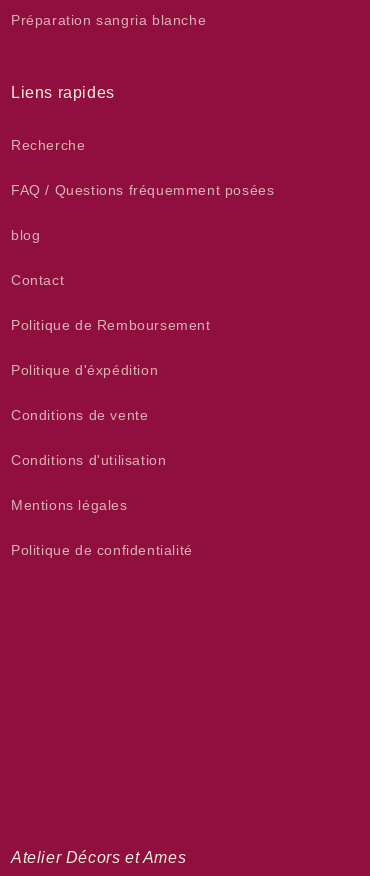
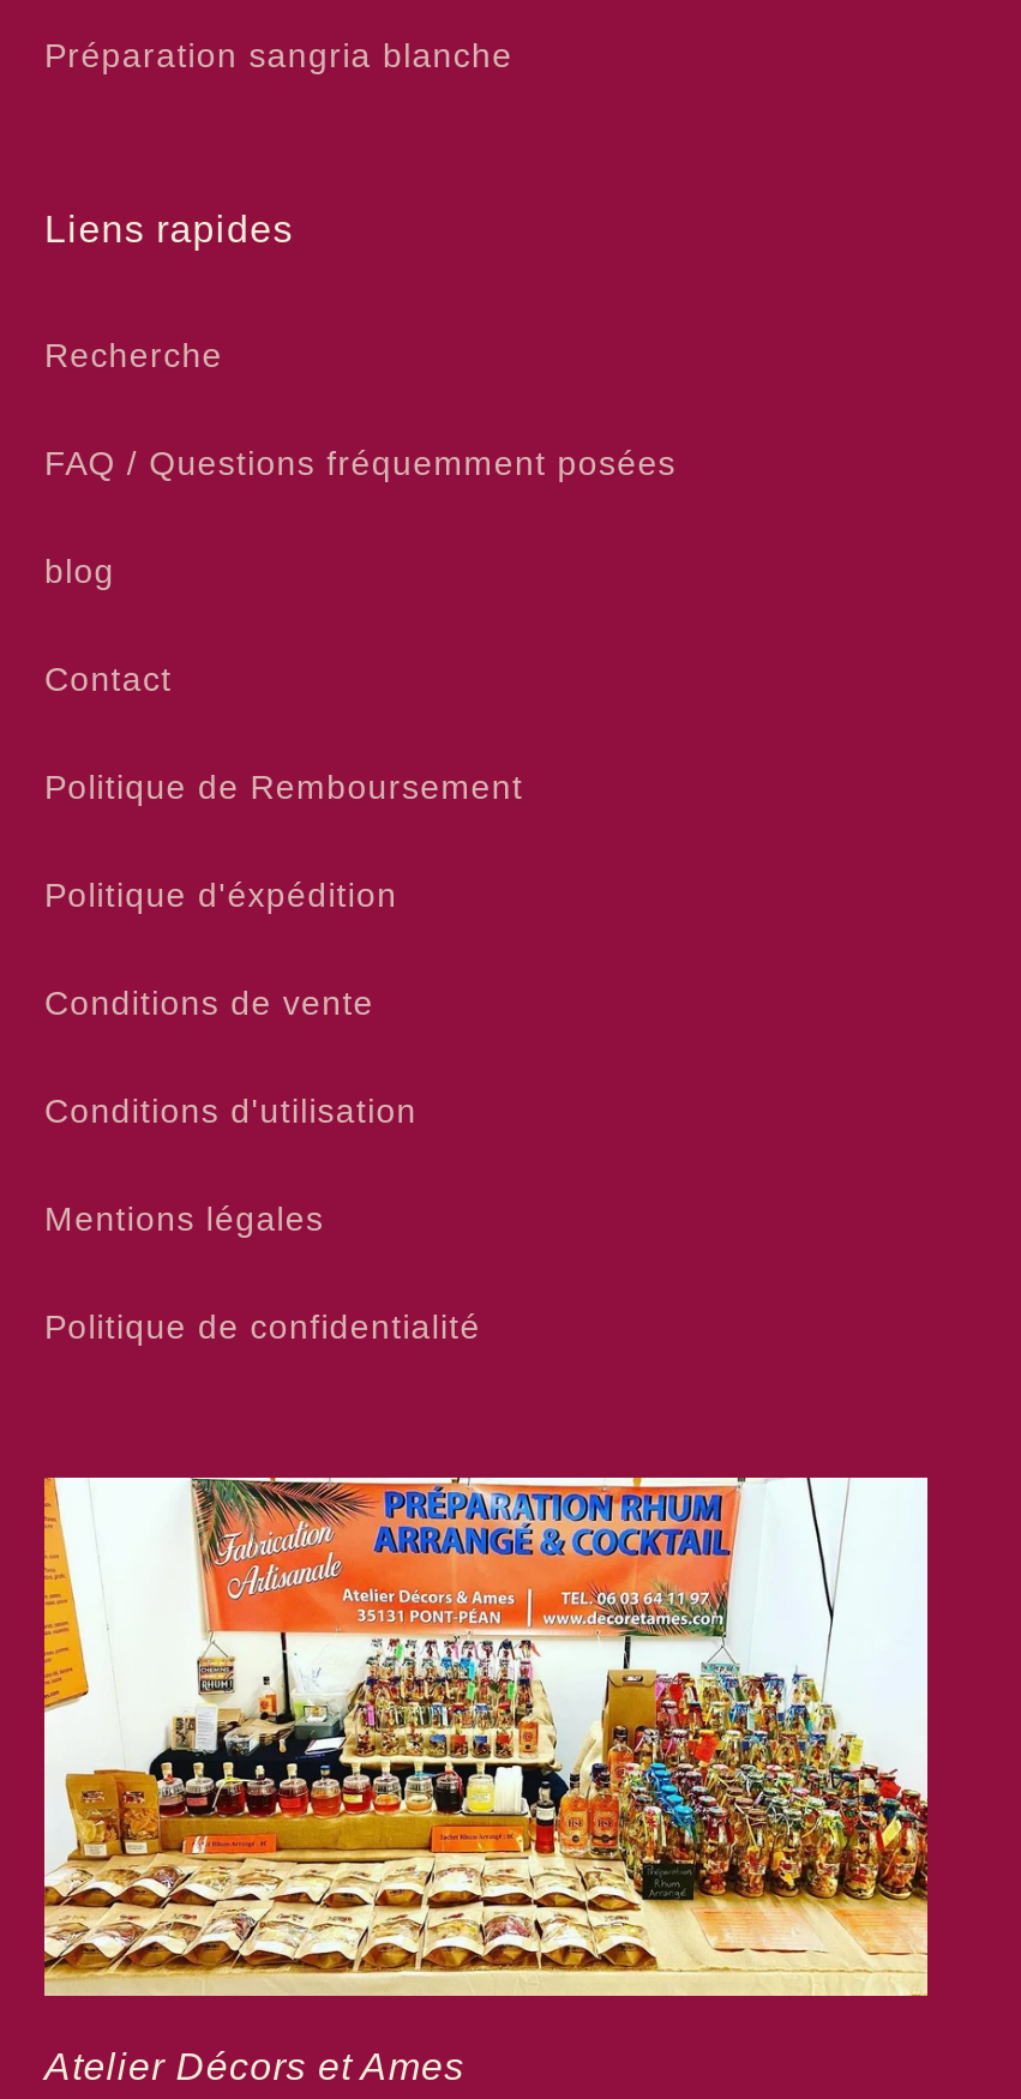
none -> [42,1475,930,1998] [image]

